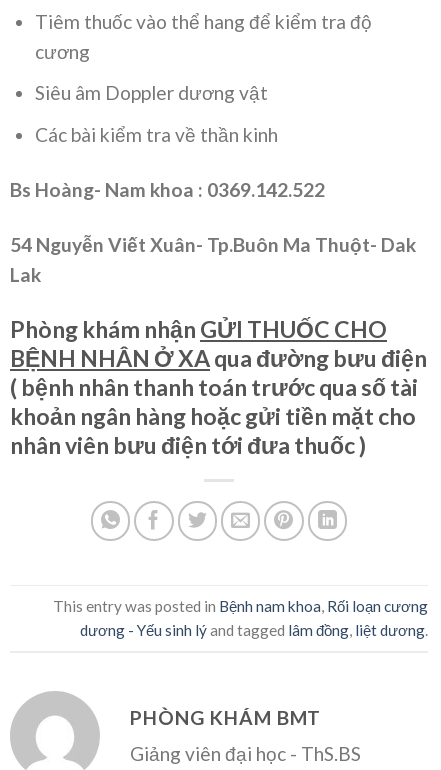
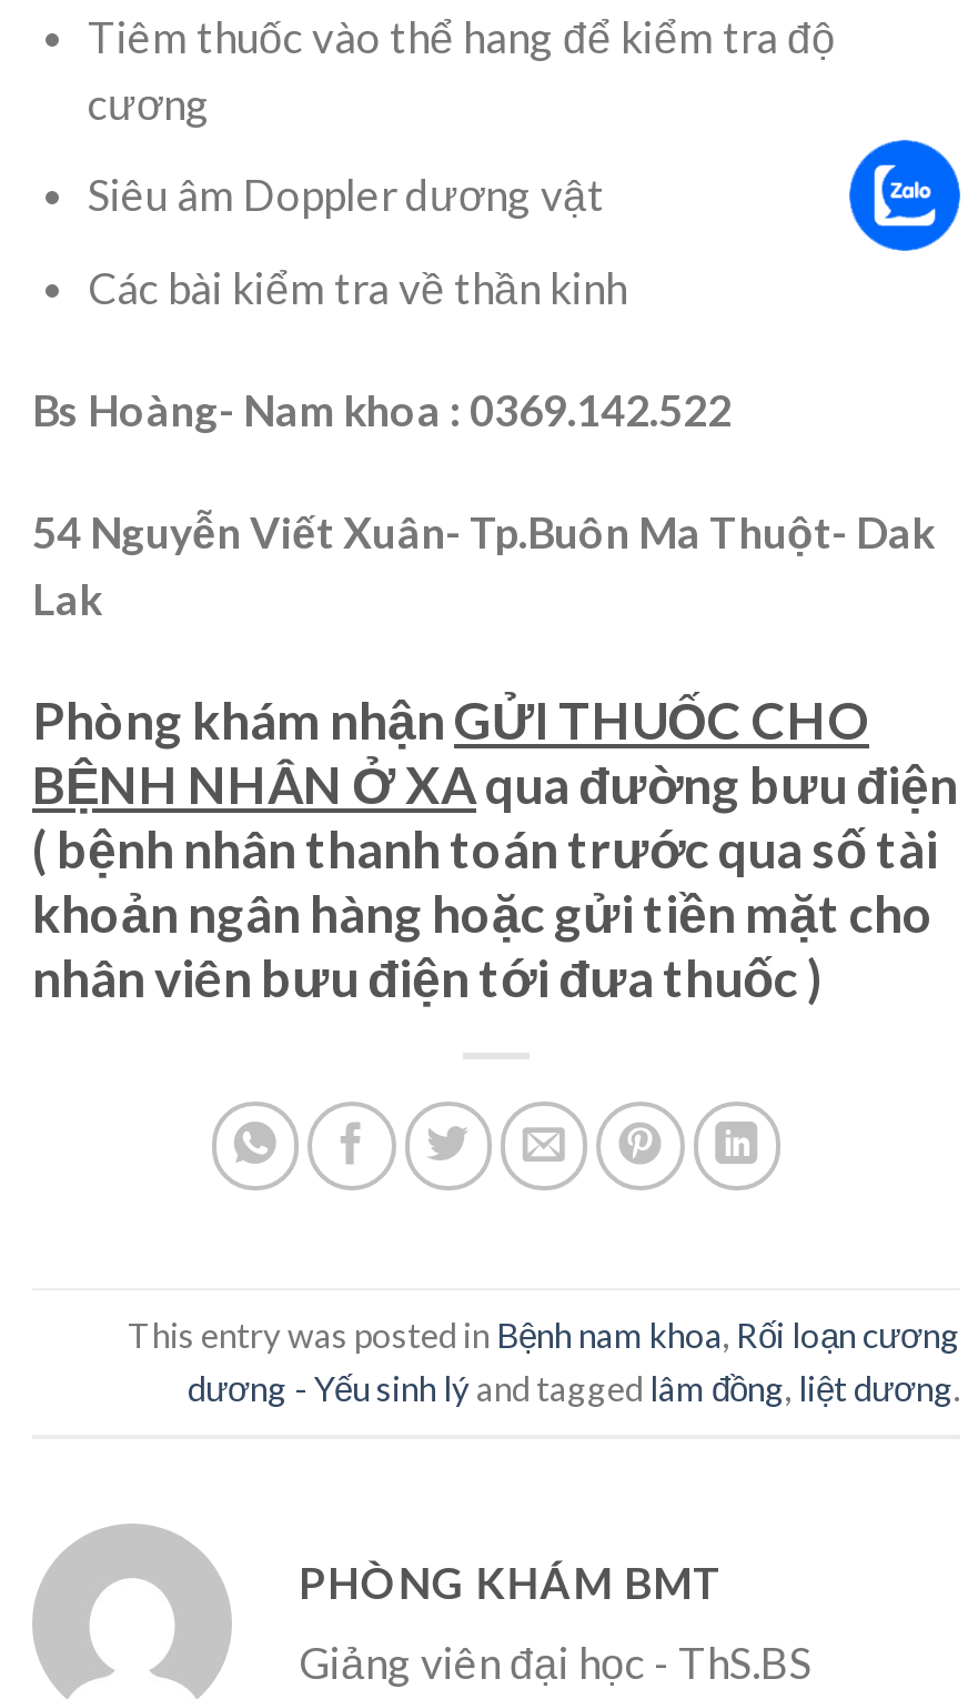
none -> [847,138,962,253] [image]

